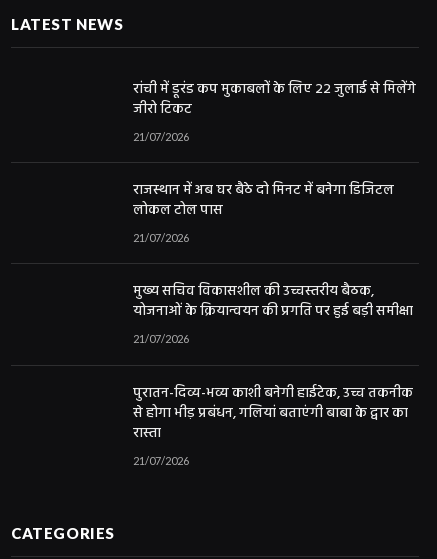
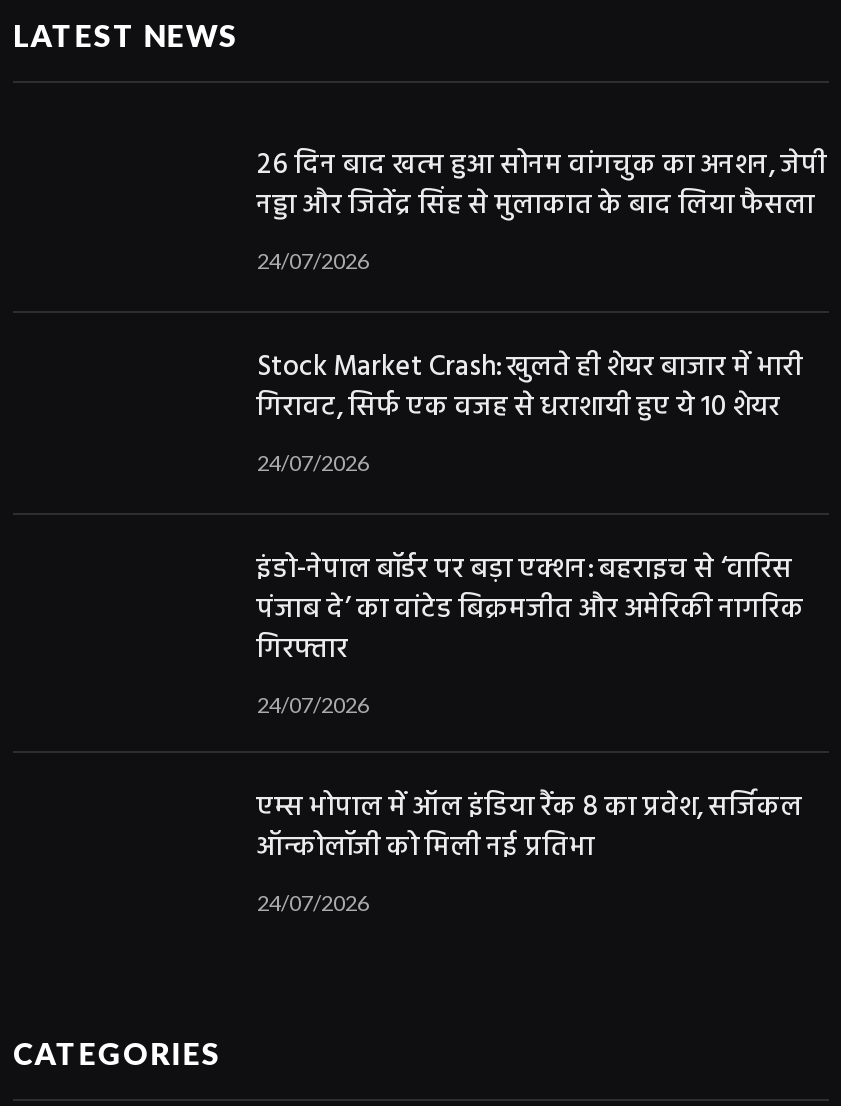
[133,78,416,143] रांची में डूरंड कप मुकाबलों के लिए 22 जुलाई से मिलेंगे | जीरो टिकट | 21/07/2026 -> [257,142,827,272] 26 दिन बाद खत्म हुआ सोनम वांगचुक का अनशन, जेपी | नड्डा और जितेंद्र सिंह से मुलाकात के बाद लिया फैसला | 24/07/2026
[133,179,394,244] राजस्थान में अब घर बैठे दो मिनट में बनेगा डिजिटल | लोकल टोल पास | 21/07/2026 -> [257,345,803,475] Stock Market Crash: खुलते ही शेयर बाजार में भारी | गिरावट, सिर्फ एक वजह से धराशायी हुए ये 10 शेयर | 24/07/2026
[133,280,413,345] मुख्य सचिव विकासशील की उच्चस्तरीय बैठक, | योजनाओं के क्रियान्वयन की प्रगति पर हुई बड़ी समीक्षा | 21/07/2026 -> [257,547,805,717] इंडो-नेपाल बॉर्डर पर बड़ा एक्शन: बहराइच से ‘वारिस | पंजाब दे’ का वांटेड बिक्रमजीत और अमेरिकी नागरिक | गिरफ्तार | 24/07/2026
[133,382,413,467] पुरातन-दिव्य-भव्य काशी बनेगी हाईटेक, उच्च तकनीक | से होगा भीड़ प्रबंधन, गलियां बताएंगी बाबा के द्वार का | रास्ता | 21/07/2026 -> [257,785,803,915] एम्स भोपाल में ऑल इंडिया रैंक 8 का प्रवेश, सर्जिकल | ऑन्कोलॉजी को मिली नई प्रतिभा | 24/07/2026

